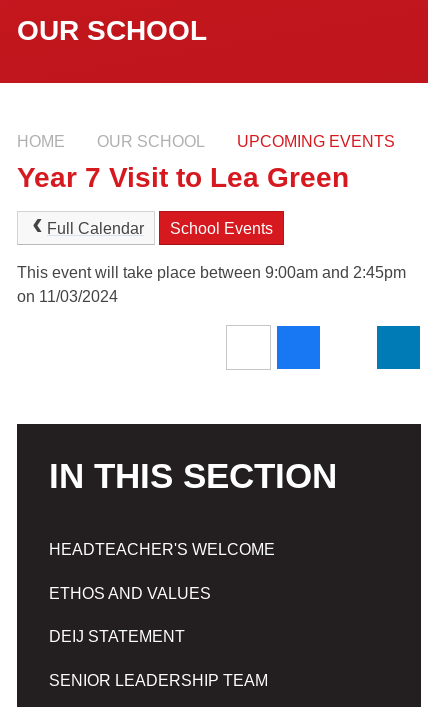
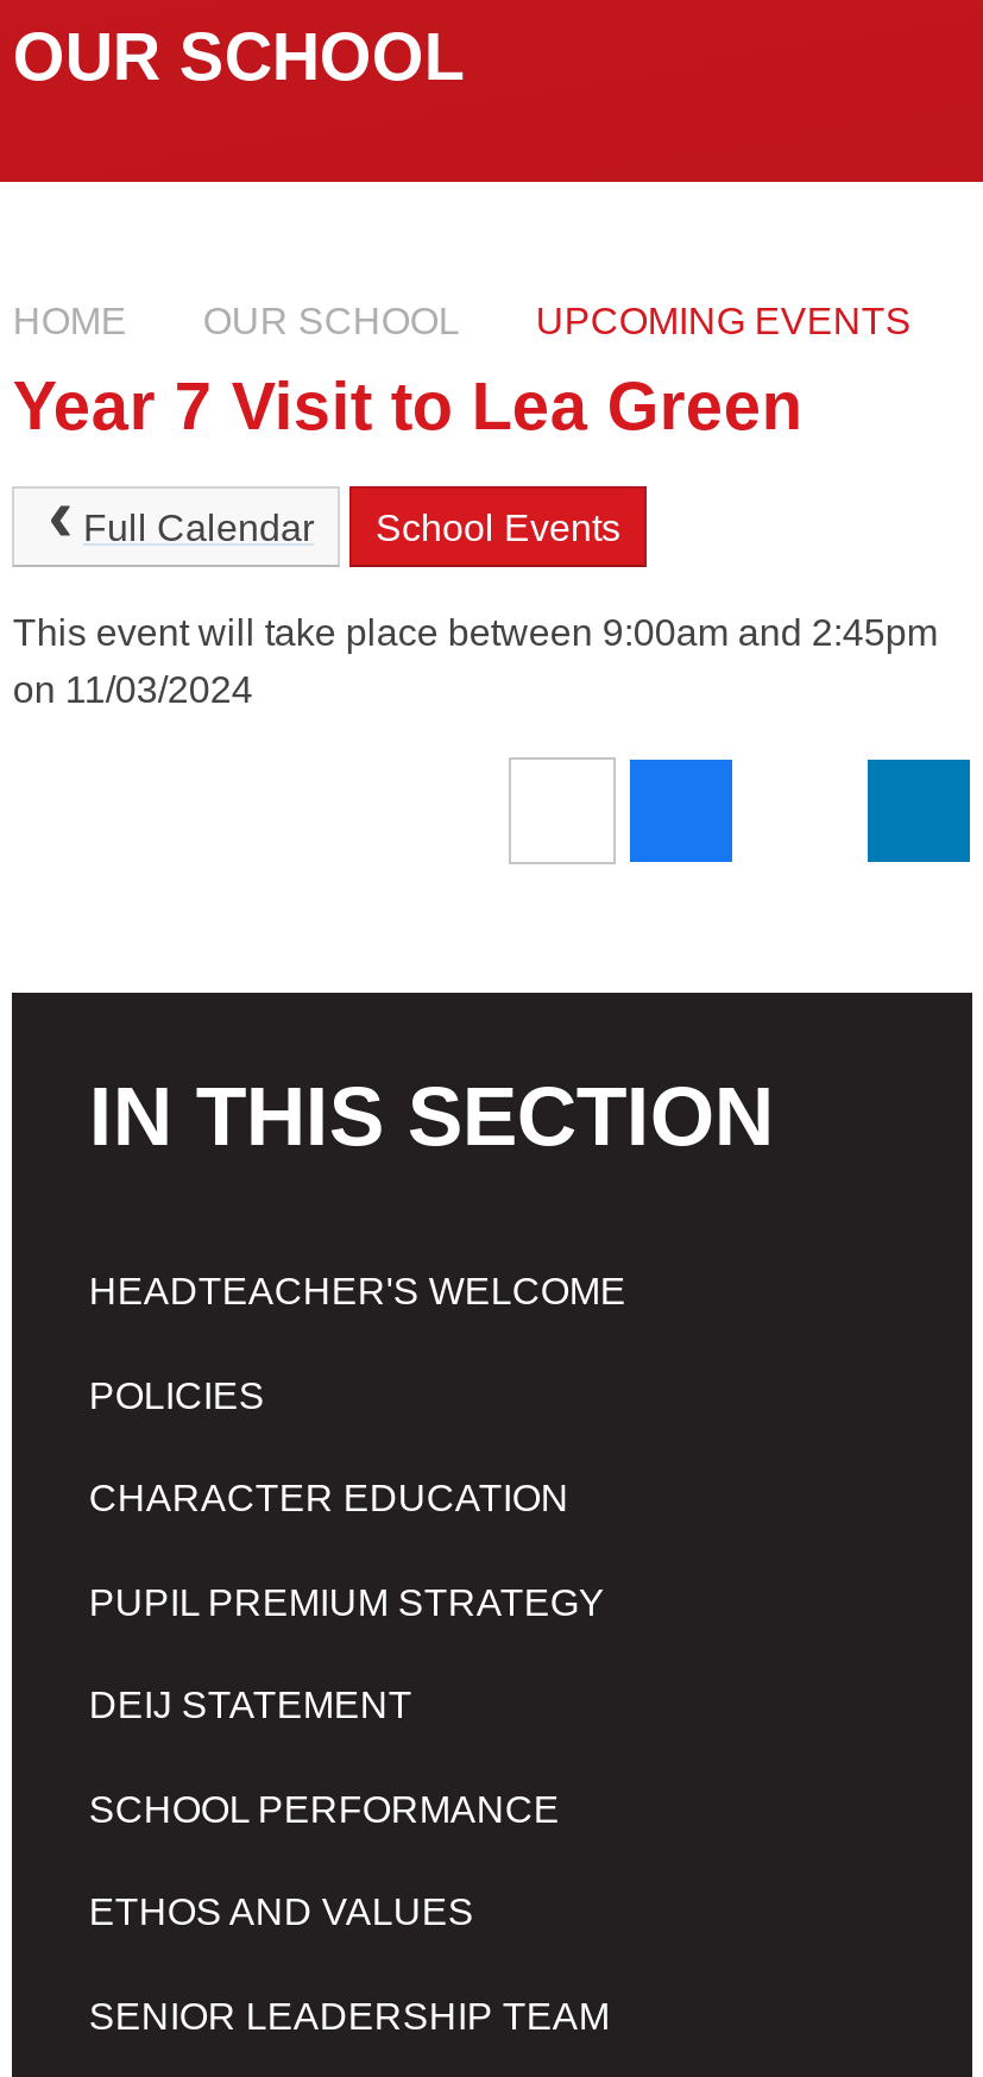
none -> [89,1374,605,1829] POLICIES | CHARACTER EDUCATION | PUPIL PREMIUM STRATEGY | SCHOOL PERFORMANCE
moved [49,584,211,601] -> [89,1892,474,1933]: ETHOS AND VALUES
moved [49,628,185,645] -> [89,1685,412,1726]: DEIJ STATEMENT

